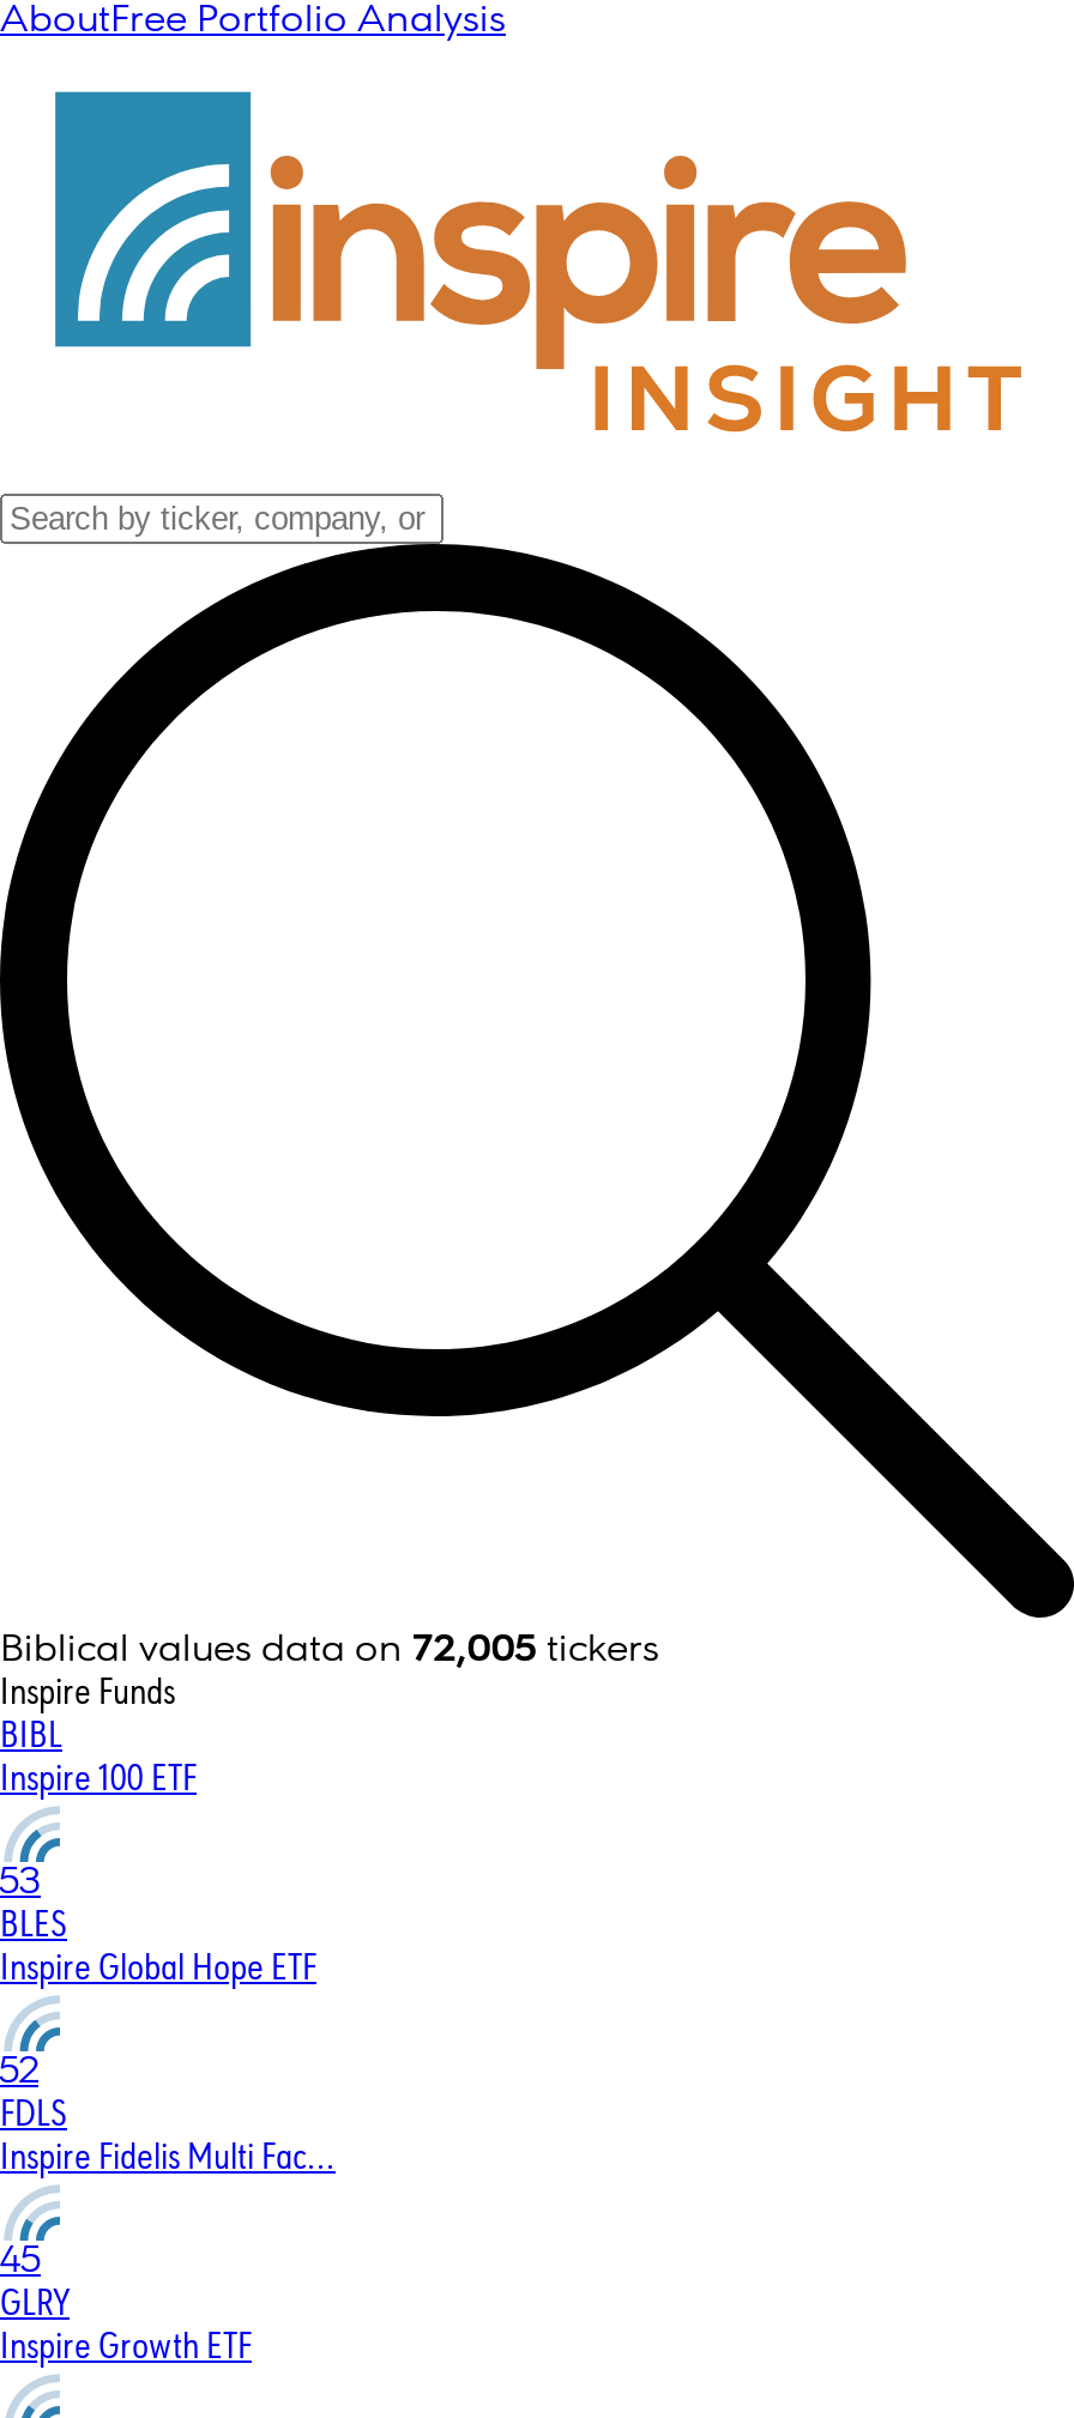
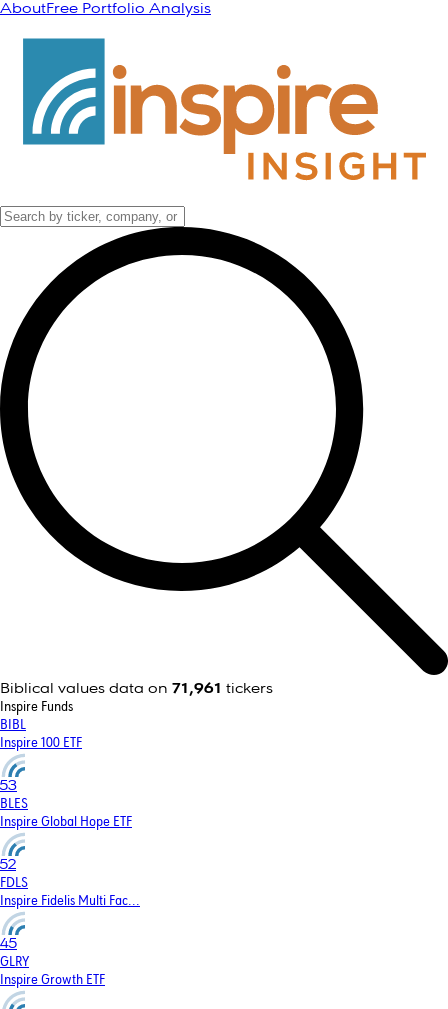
[0,1632,659,1670] Biblical values data on 72,005 tickers -> [0,681,273,697] Biblical values data on 71,961 tickers

